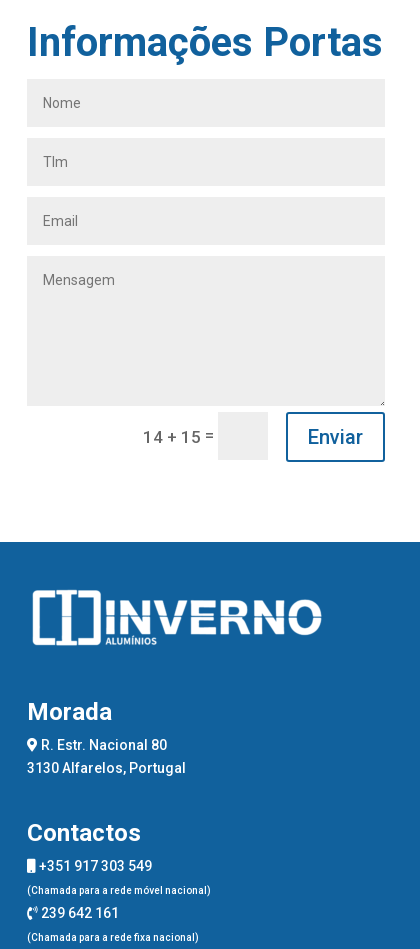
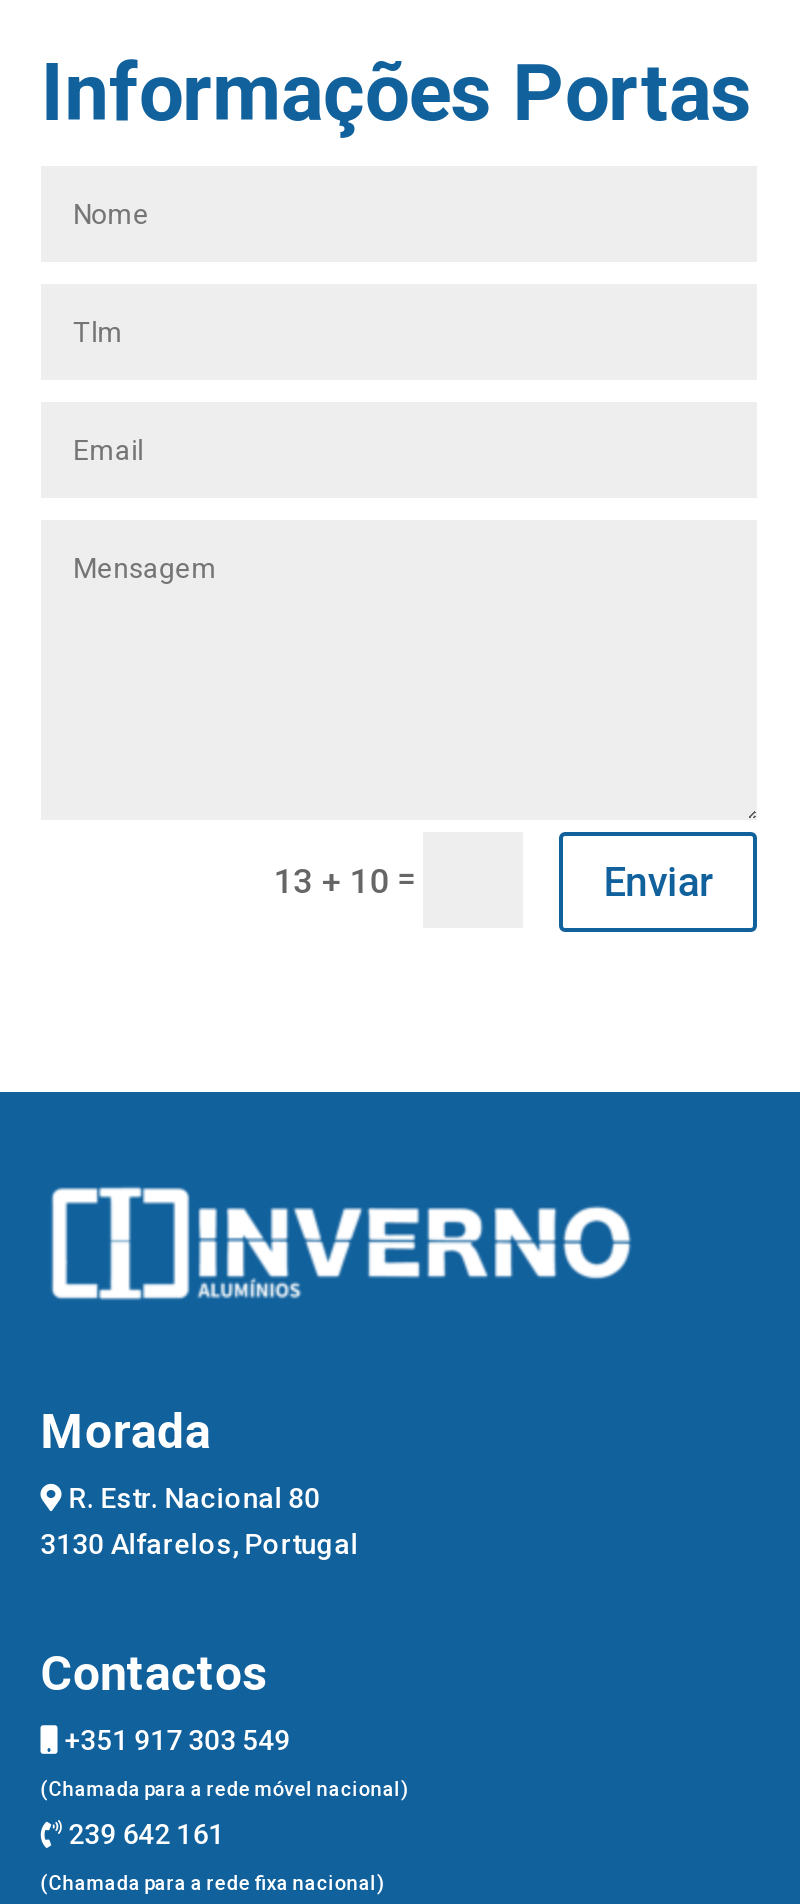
[143,425,218,446] 14 + 15 = -> [273,858,423,901] 13 + 10 =

